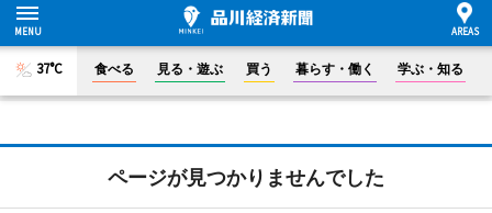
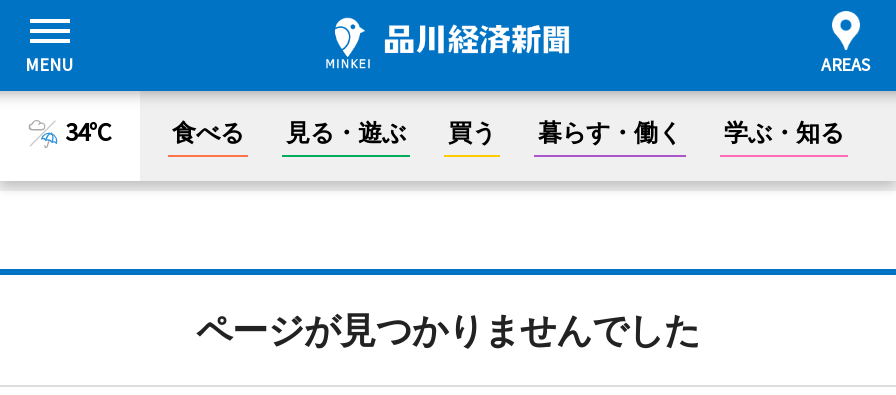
[36,60,463,79] 37°C 食べる 見る・遊ぶ 買う 暮らす・働く 学ぶ・知る -> [65,116,844,150] 34°C 食べる 見る・遊ぶ 買う 暮らす・働く 学ぶ・知る

